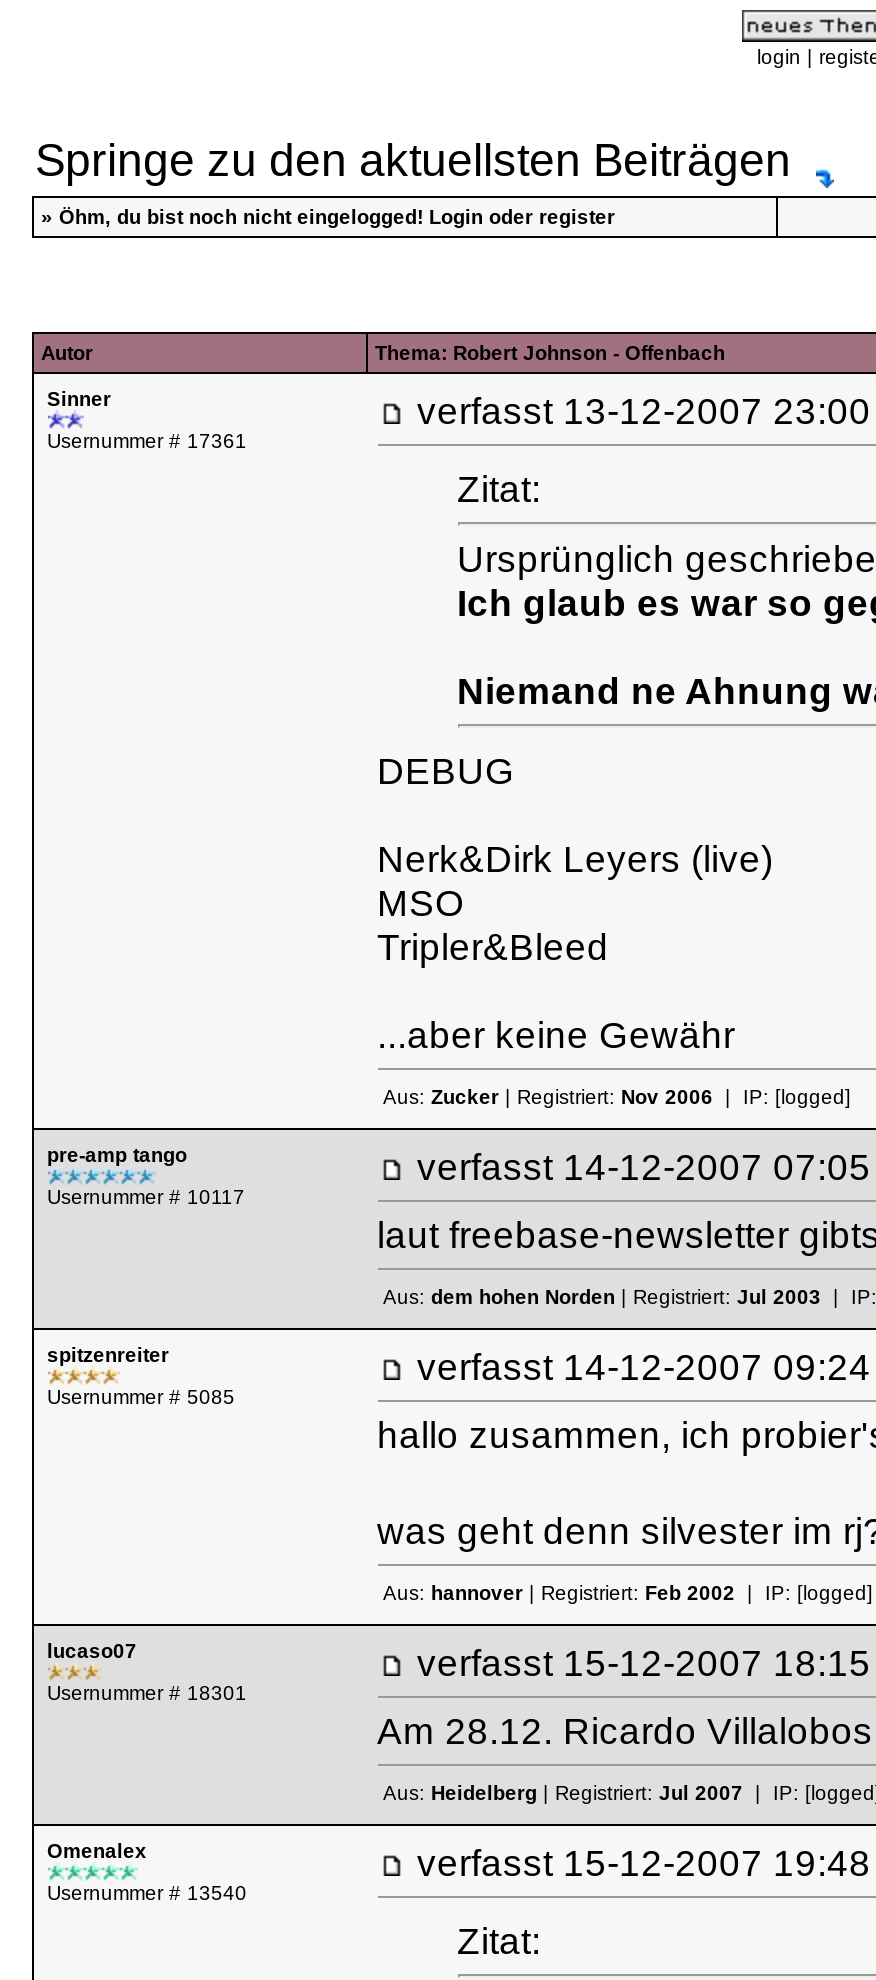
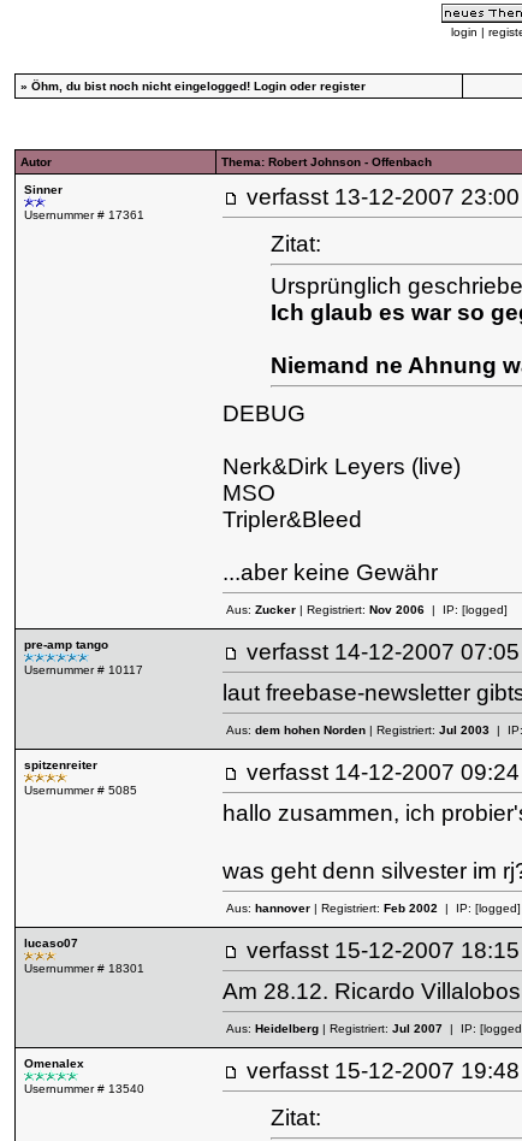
[35,134,791,186] Springe zu den aktuellsten Beiträgen -> none

